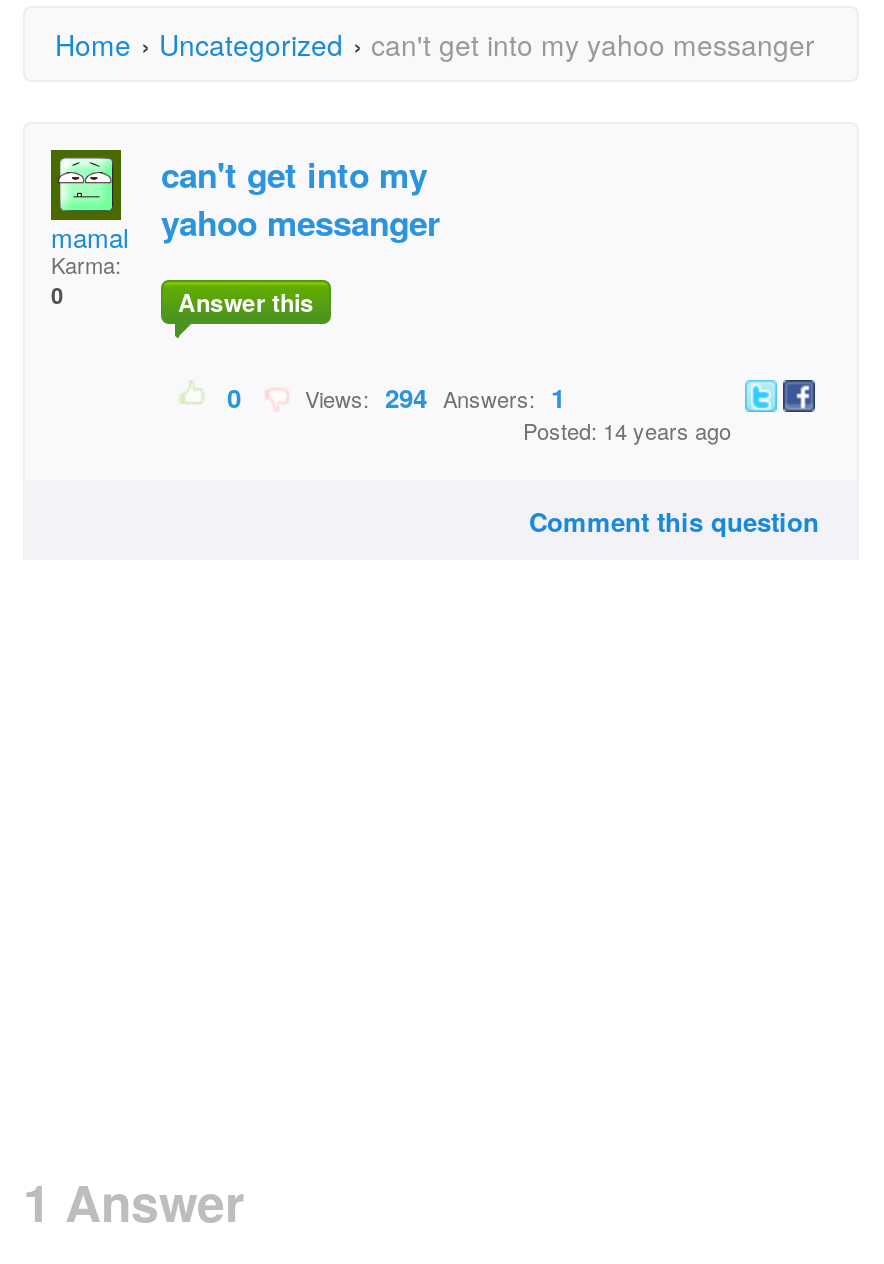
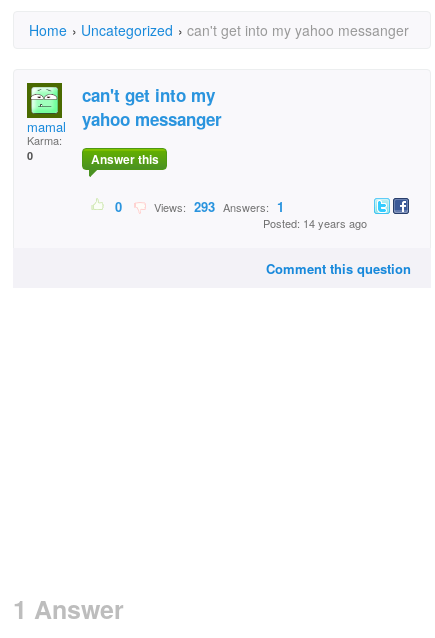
[293,378,565,416] Views: 294 Answers: 1 -> [148,197,284,216] Views: 293 Answers: 1

